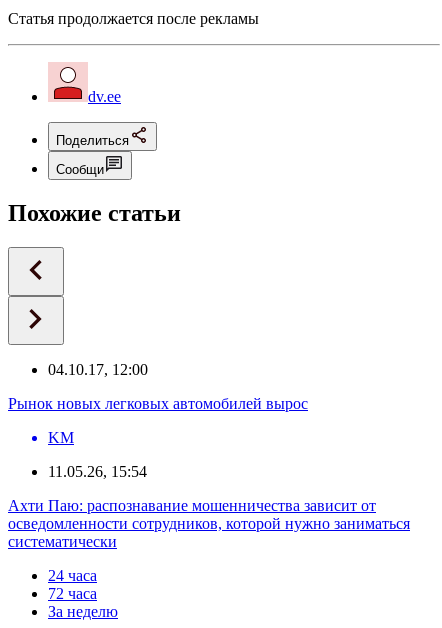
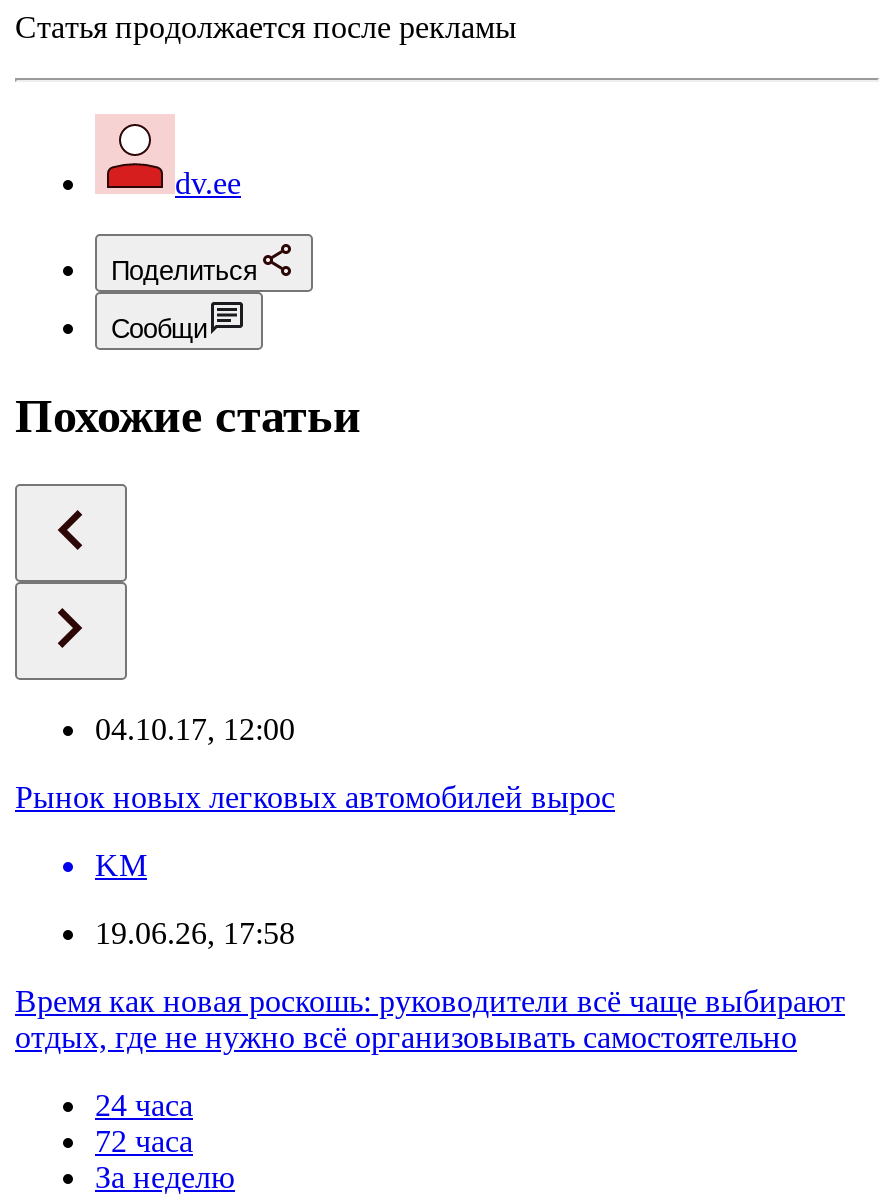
[48,463,147,480] 11.05.26, 15:54 -> [95,915,295,949] 19.06.26, 17:58
[8,497,410,550] Ахти Паю: распознавание мошенничества зависит от | осведомленности сотрудников, которой нужно заниматься | систематически -> [15,983,845,1053] Время как новая роскошь: руководители всё чаще выбирают | отдых, где не нужно всё организовывать самостоятельно

